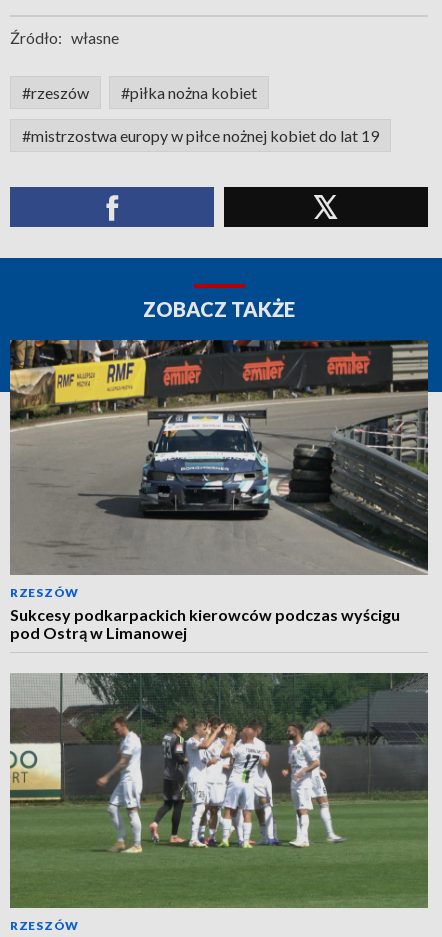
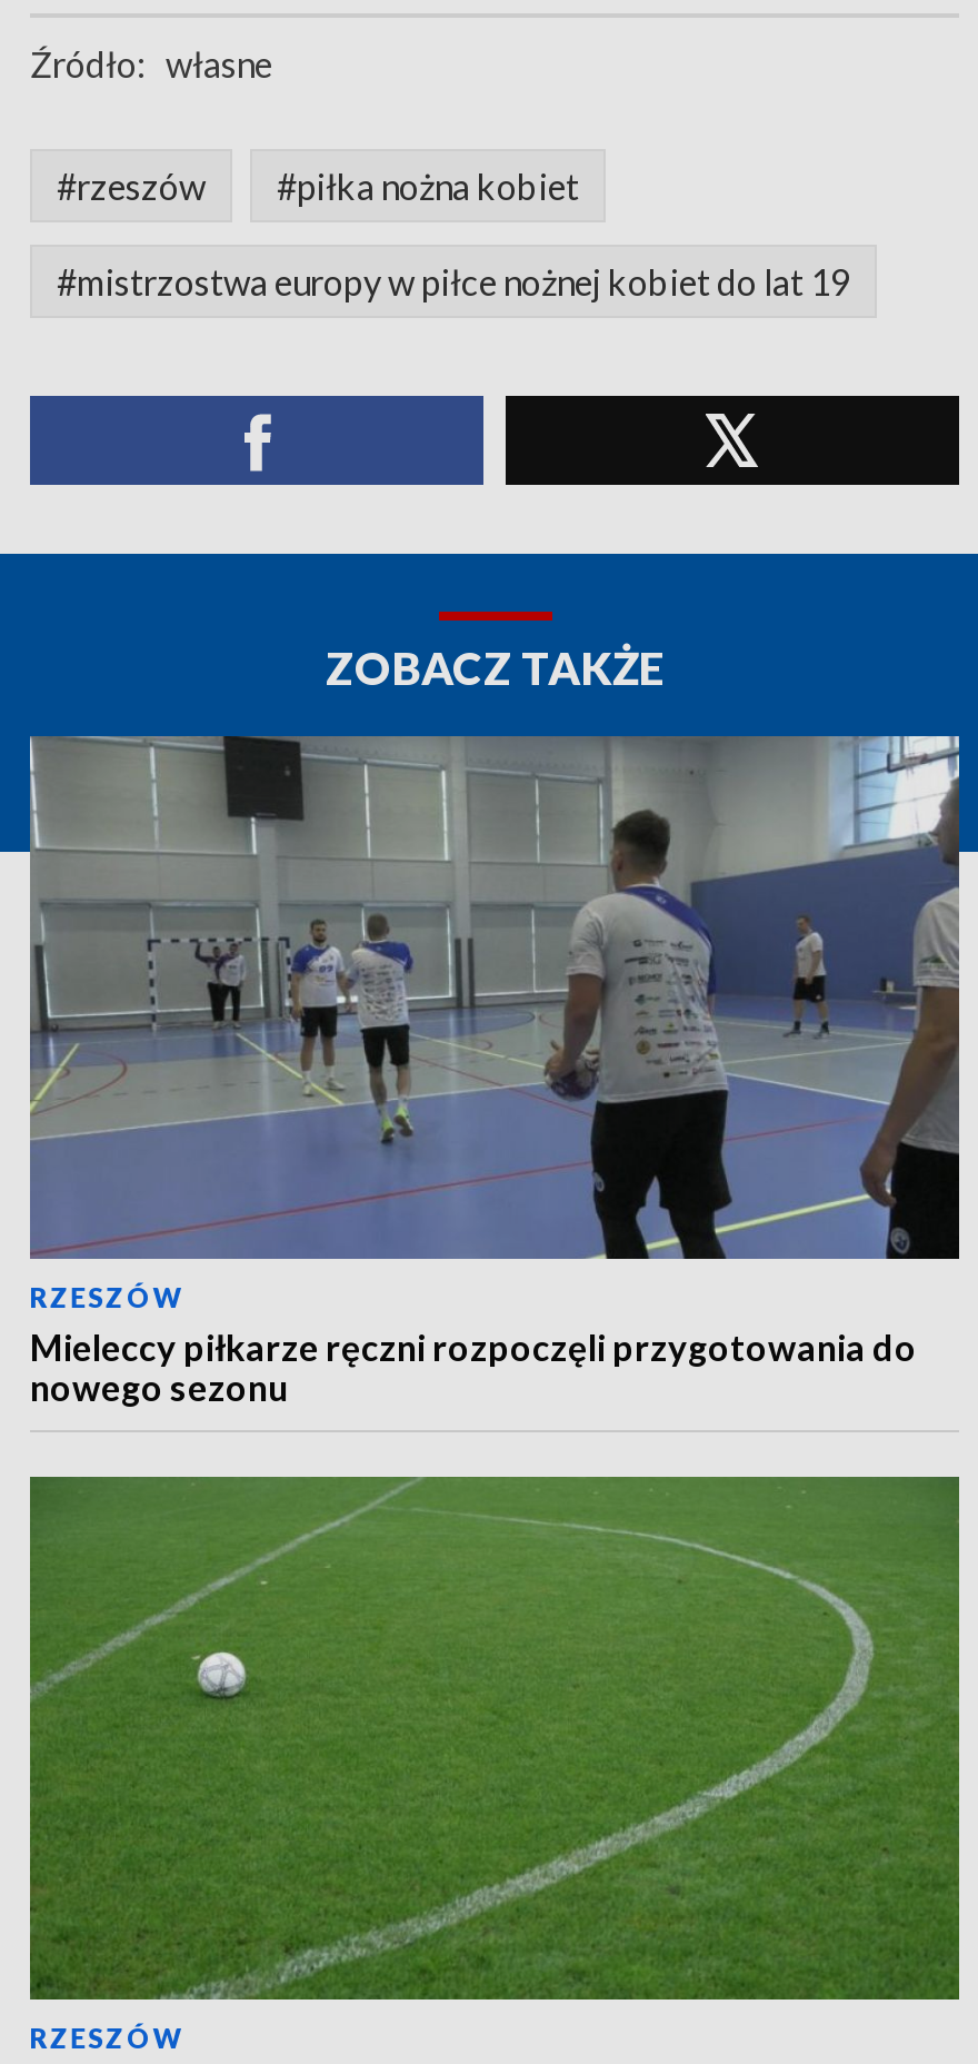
[9,339,429,642] [image] | Sukcesy podkarpackich kierowców podczas wyścigu | pod Ostrą w Limanowej -> [28,734,961,1408] [image] | Mieleccy piłkarze ręczni rozpoczęli przygotowania do | nowego sezonu
[10,673,428,908] [image] -> [28,1477,959,1999] [image]

